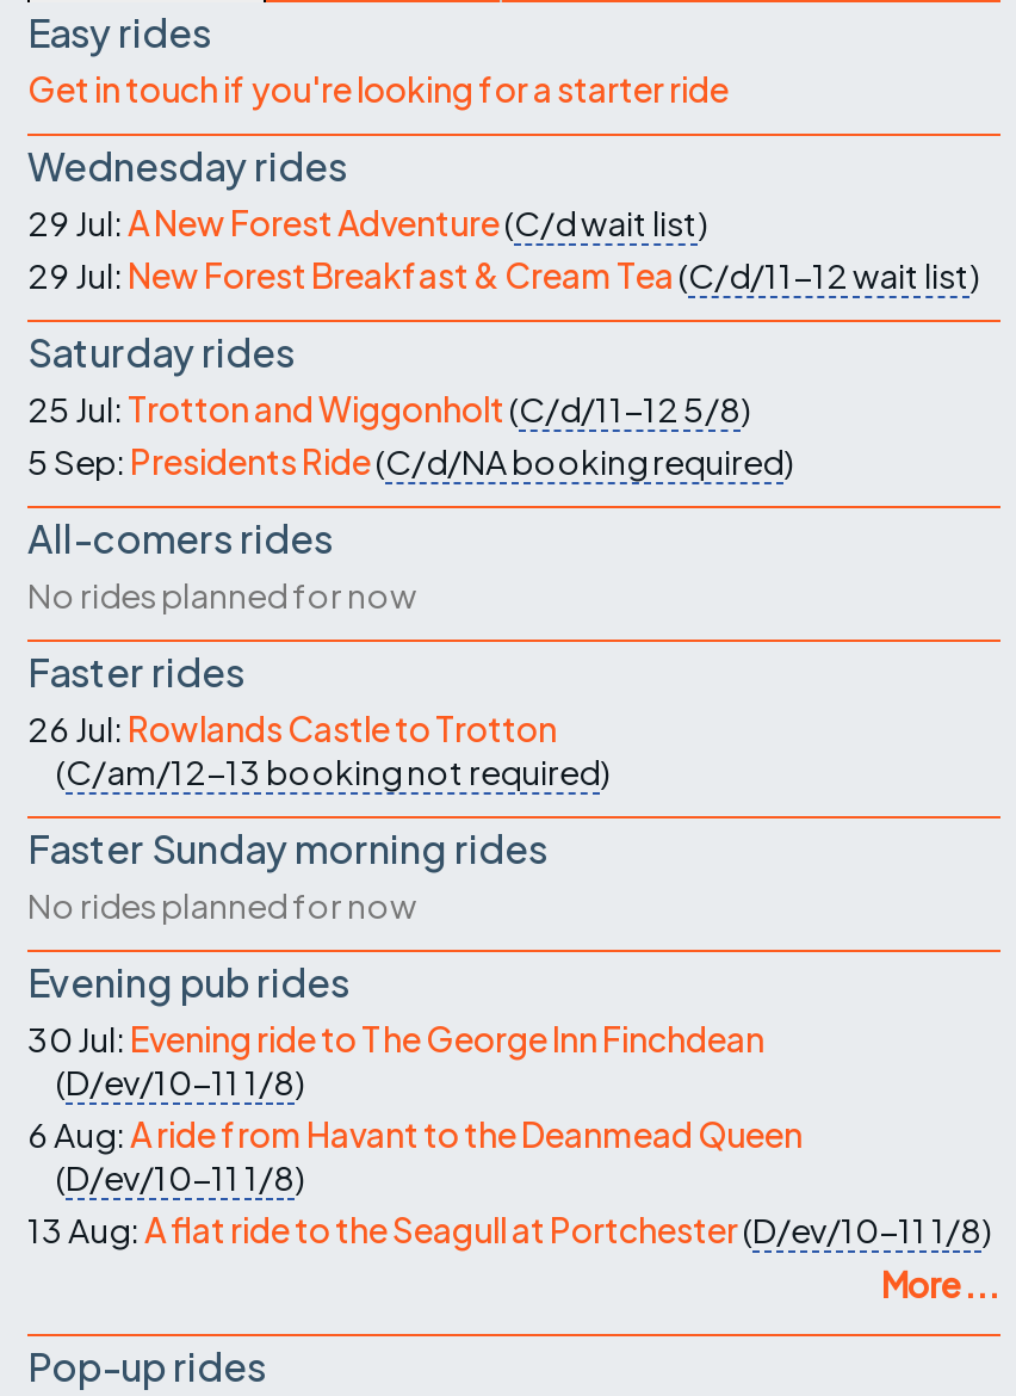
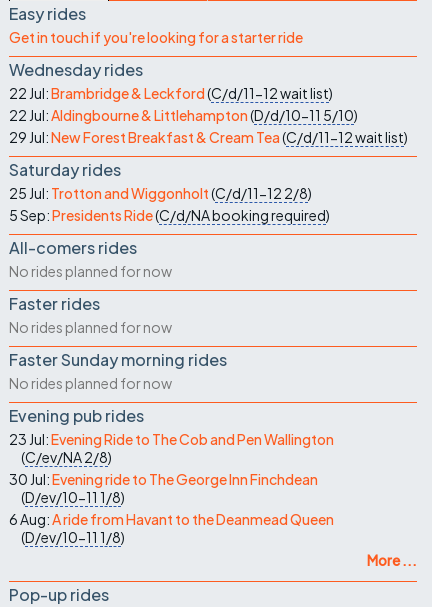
[27,200,707,243] 29 Jul: A New Forest Adventure(C/d wait list) -> [9,84,358,124] 22 Jul: Brambridge & Leckford (C/d/11-12 wait list) | 22 Jul: Aldingbourne & Littlehampton (D/d/10-11 5/10)
[27,386,750,429] 25 Jul: Trotton and Wiggonholt (C/d/11-12 5/8) -> [9,184,312,202] 25 Jul: Trotton and Wiggonholt (C/d/11-12 2/8)
[27,706,609,792] 26 Jul: Rowlands Castle to Trotton | (C/am/12-13 booking not required) -> [9,318,172,336] No rides planned for now
none -> [9,430,334,466] 23 Jul: Evening Ride to The Cob and Pen Wallington | (C/ev/NA 2/8)
moved [27,1016,803,1197] -> [9,470,334,546]: 30 Jul: Evening ride to The George Inn Finchdean | (D/ev/10-11 1/8) | 6 Aug: A ride from Havant to the Deanmead Queen | (D/ev/10-11 1/8)
[27,1207,991,1250] 13 Aug: A flat ride to the Seagull at Portchester(D/ev/10-11 1/8) -> none

